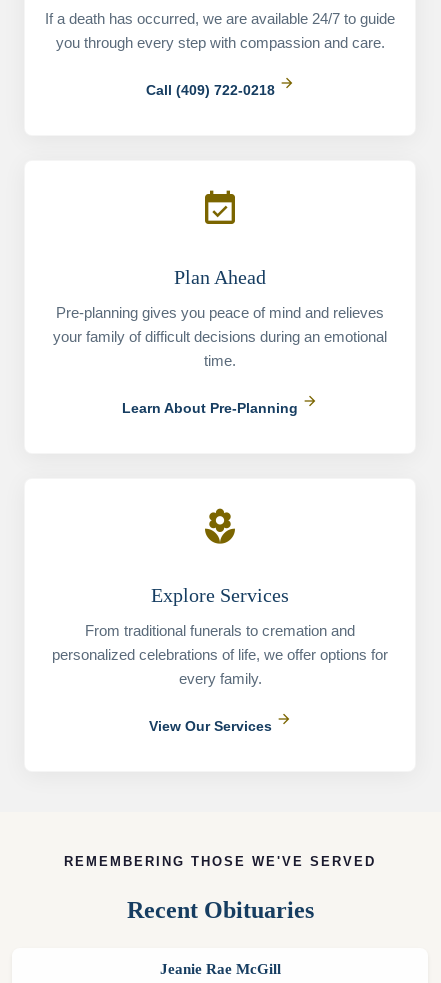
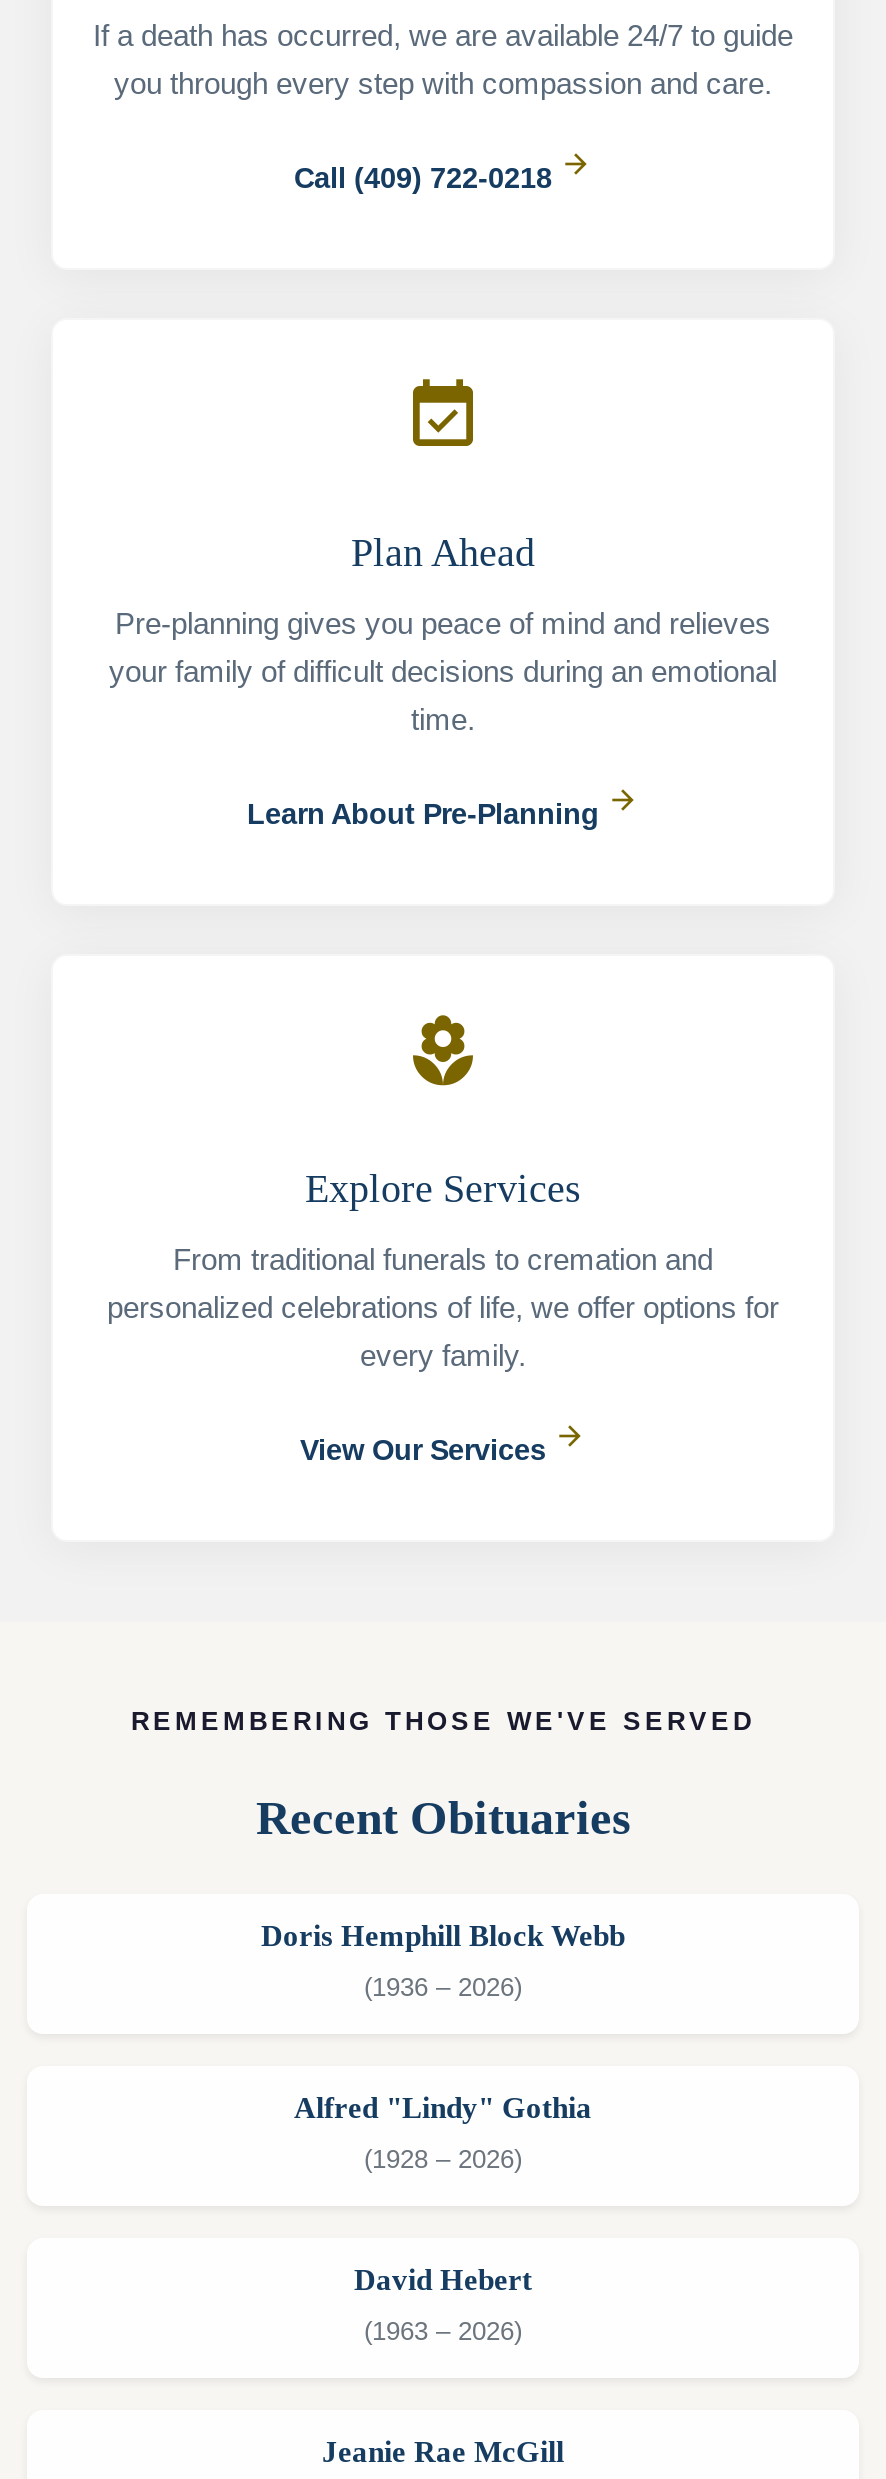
none -> [261,1918,625,2002] Doris Hemphill Block Webb | (1936 – 2026)
none -> [294,2090,592,2174] Alfred "Lindy" Gothia | (1928 – 2026)
none -> [354,2262,532,2346] David Hebert | (1963 – 2026)

